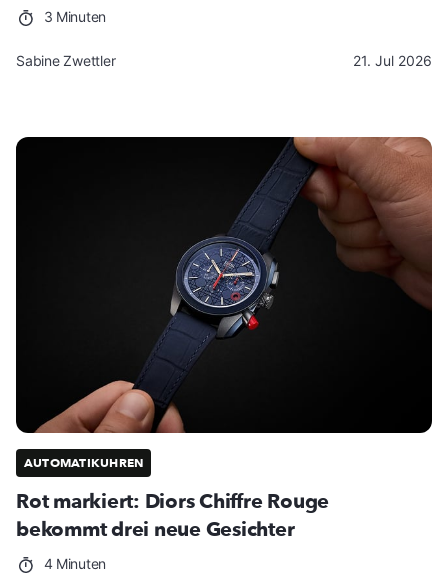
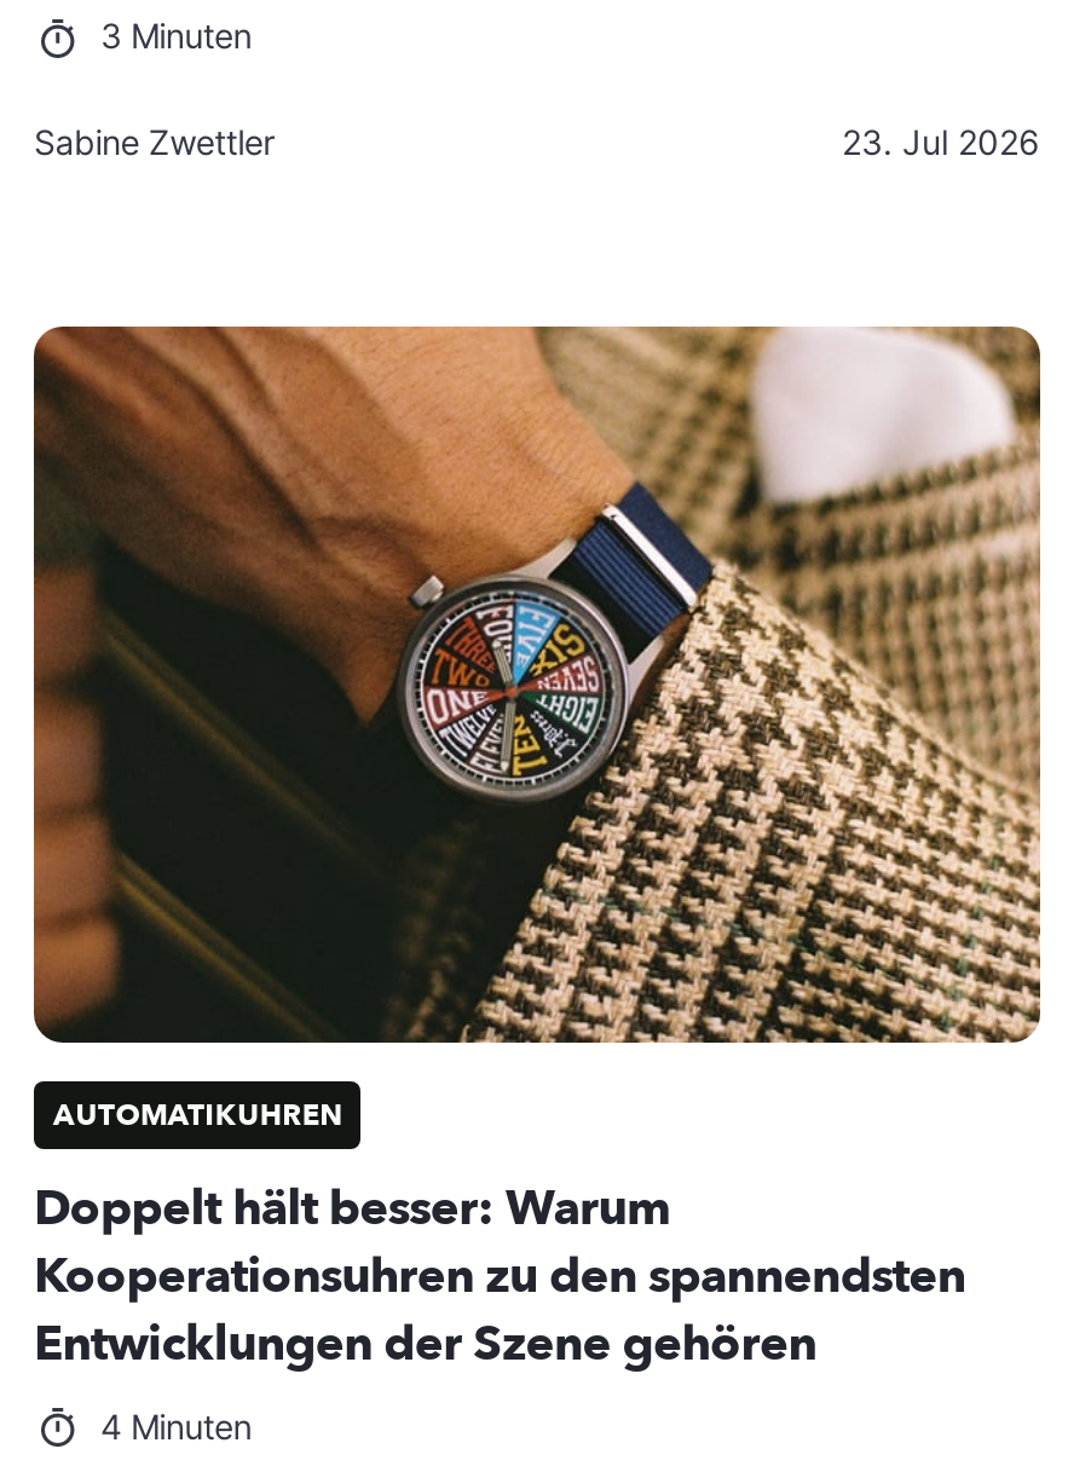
[353,52,432,69] 21. Jul 2026 -> [842,122,1040,163] 23. Jul 2026
[15,136,433,434] [image] -> [31,324,1043,1045] [image]
[16,488,329,543] Rot markiert: Diors Chiffre Rouge | bekommt drei neue Gesichter -> [34,1176,965,1377] Doppelt hält besser: Warum | Kooperationsuhren zu den spannendsten | Entwicklungen der Szene gehören

